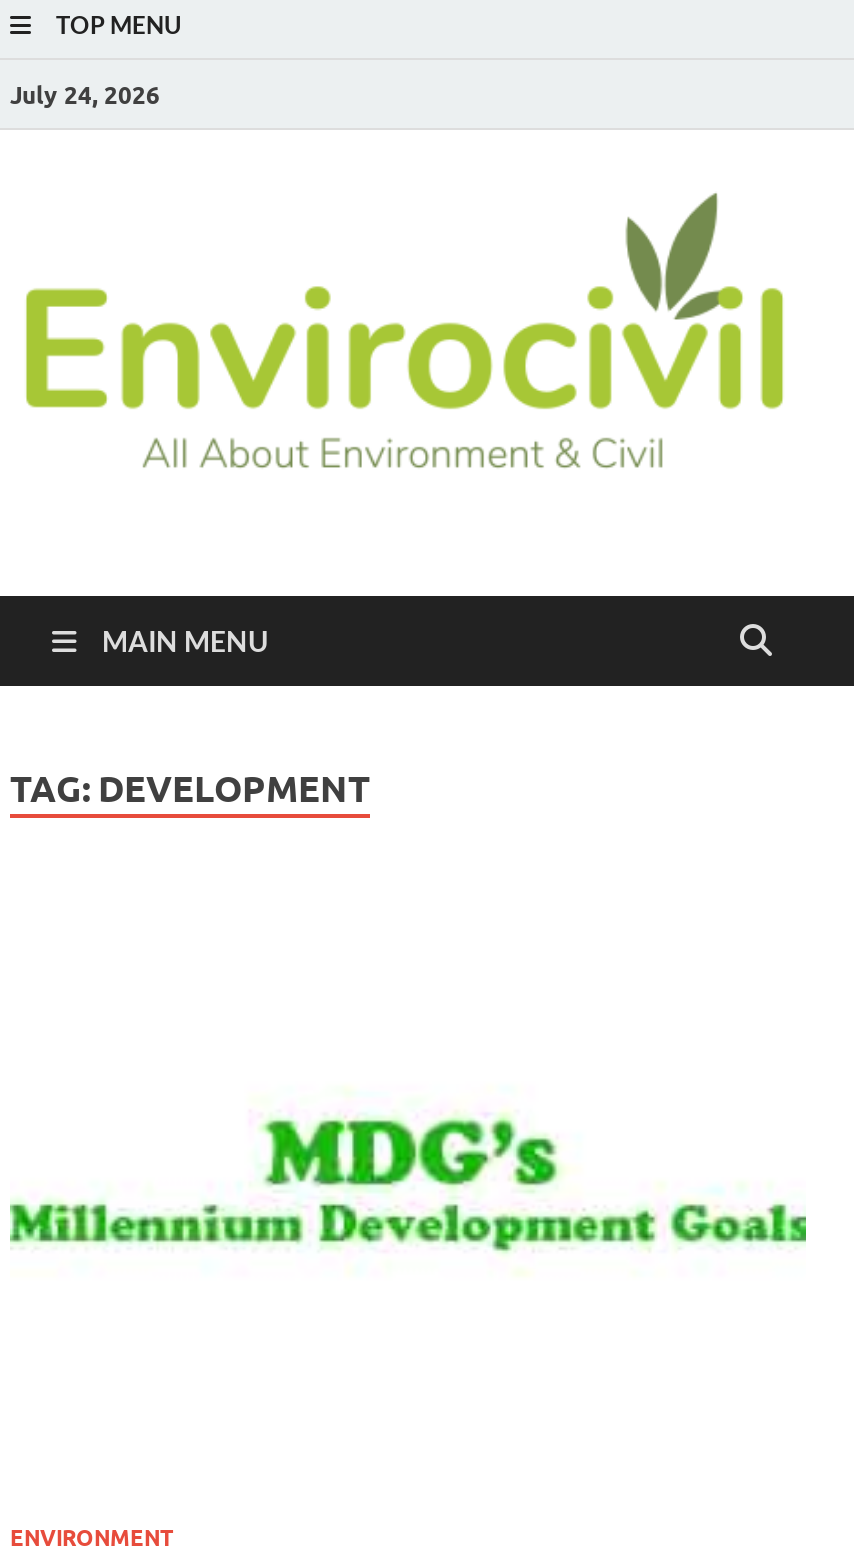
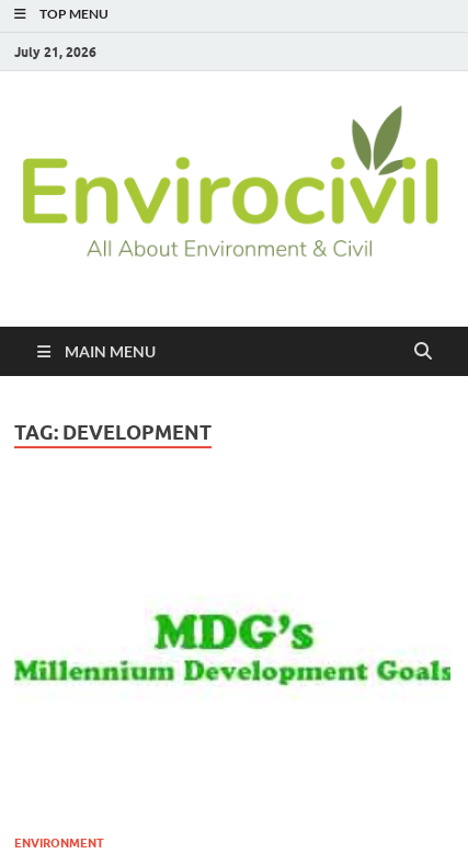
[10,79,160,109] July 24, 2026 -> [14,43,96,60] July 21, 2026

